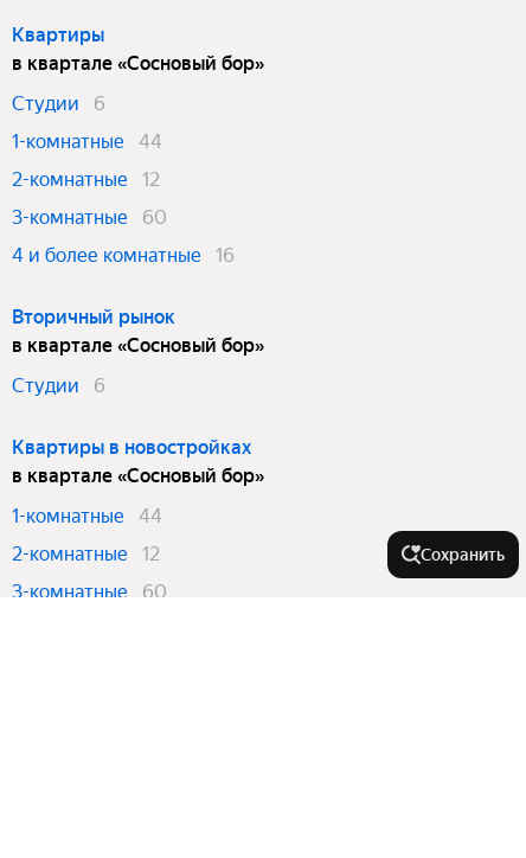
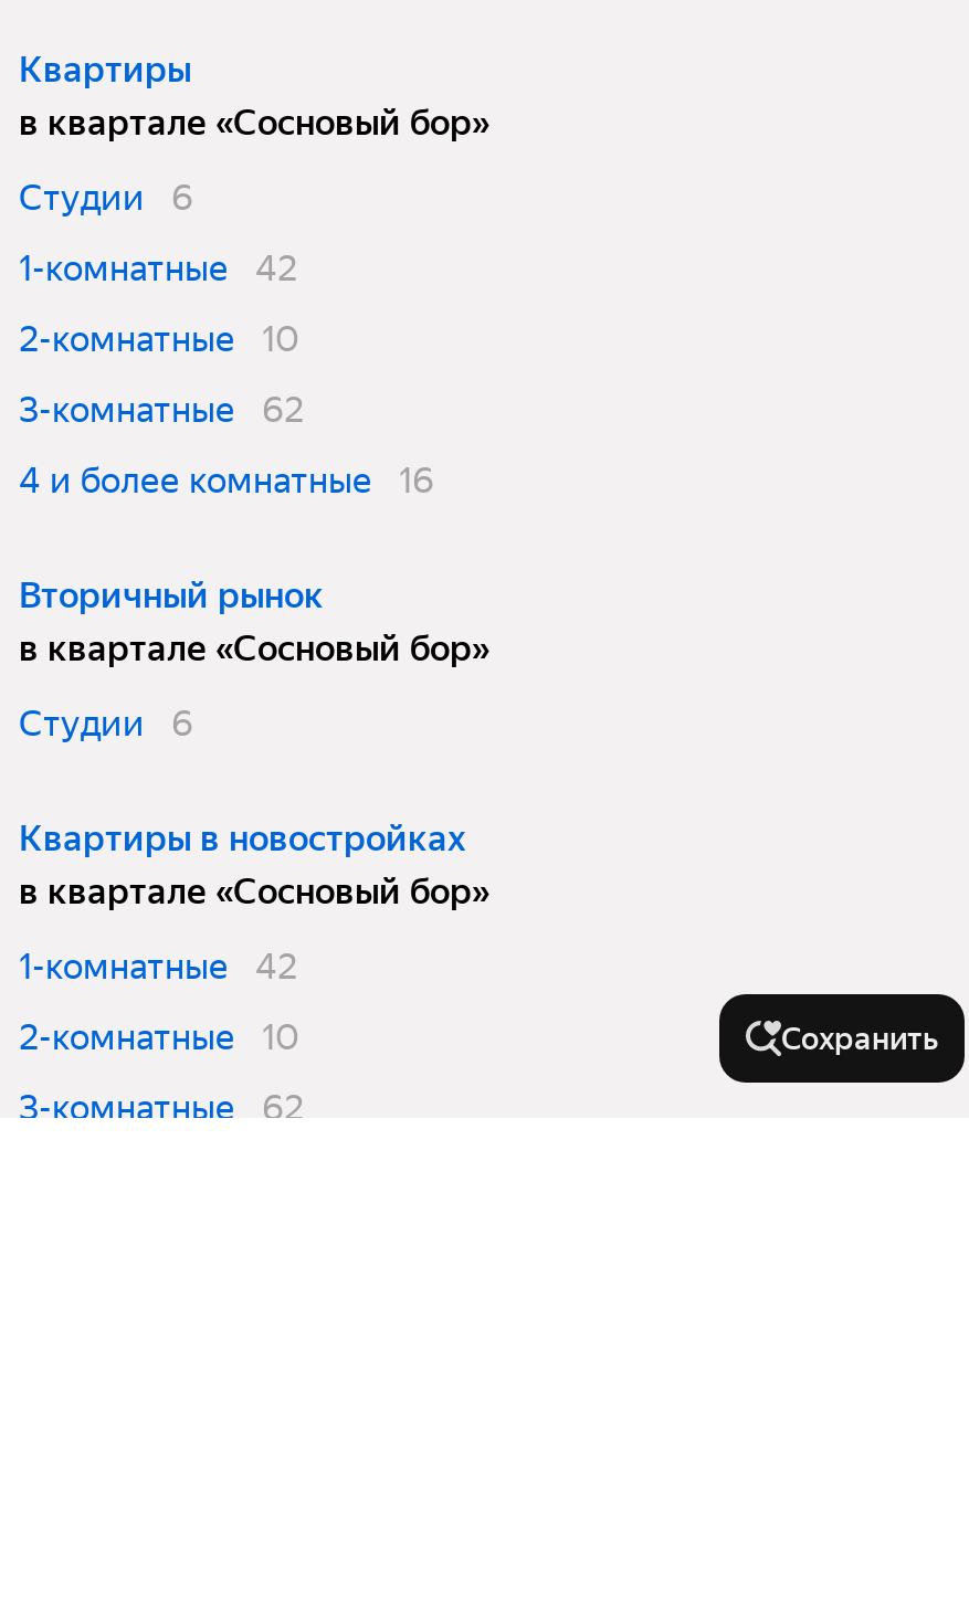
[12,130,162,153] 1-комнатные 44 -> [19,247,297,289] 1-комнатные 42
[12,168,160,191] 2-комнатные 12 -> [19,318,299,360] 2-комнатные 10
[12,206,167,229] 3-комнатные 60 -> [19,389,304,431] 3-комнатные 62
[12,505,162,527] 1-комнатные 44 -> [19,946,297,988] 1-комнатные 42
[12,543,160,565] 2-комнатные 12 -> [19,1016,299,1058] 2-комнатные 10
[12,581,167,603] 3-комнатные 60 -> [19,1087,304,1129] 3-комнатные 62

